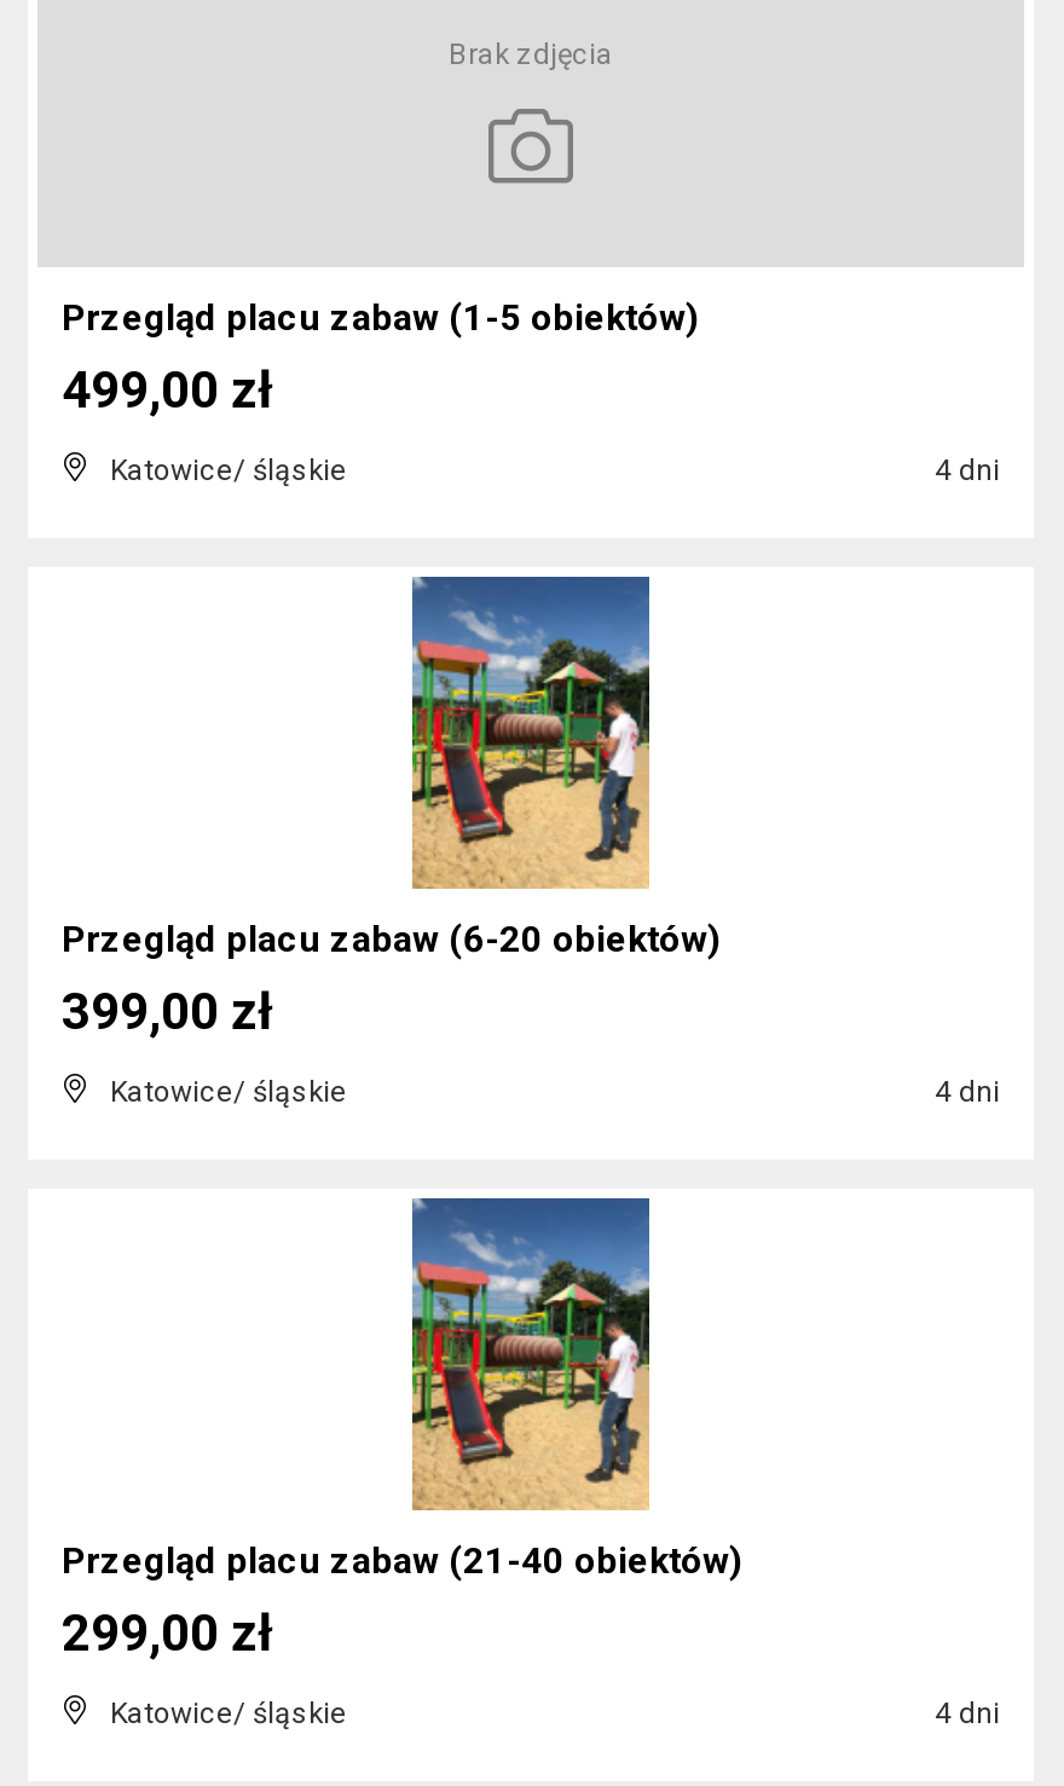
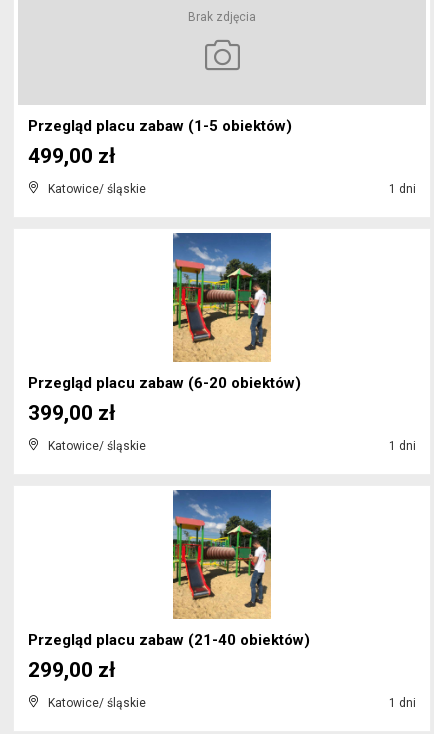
[927,453,1000,487] 4 dni -> [386,182,416,196] 1 dni
[927,1075,1000,1109] 4 dni -> [386,439,416,453] 1 dni
[927,1697,1000,1730] 4 dni -> [386,696,416,710] 1 dni

